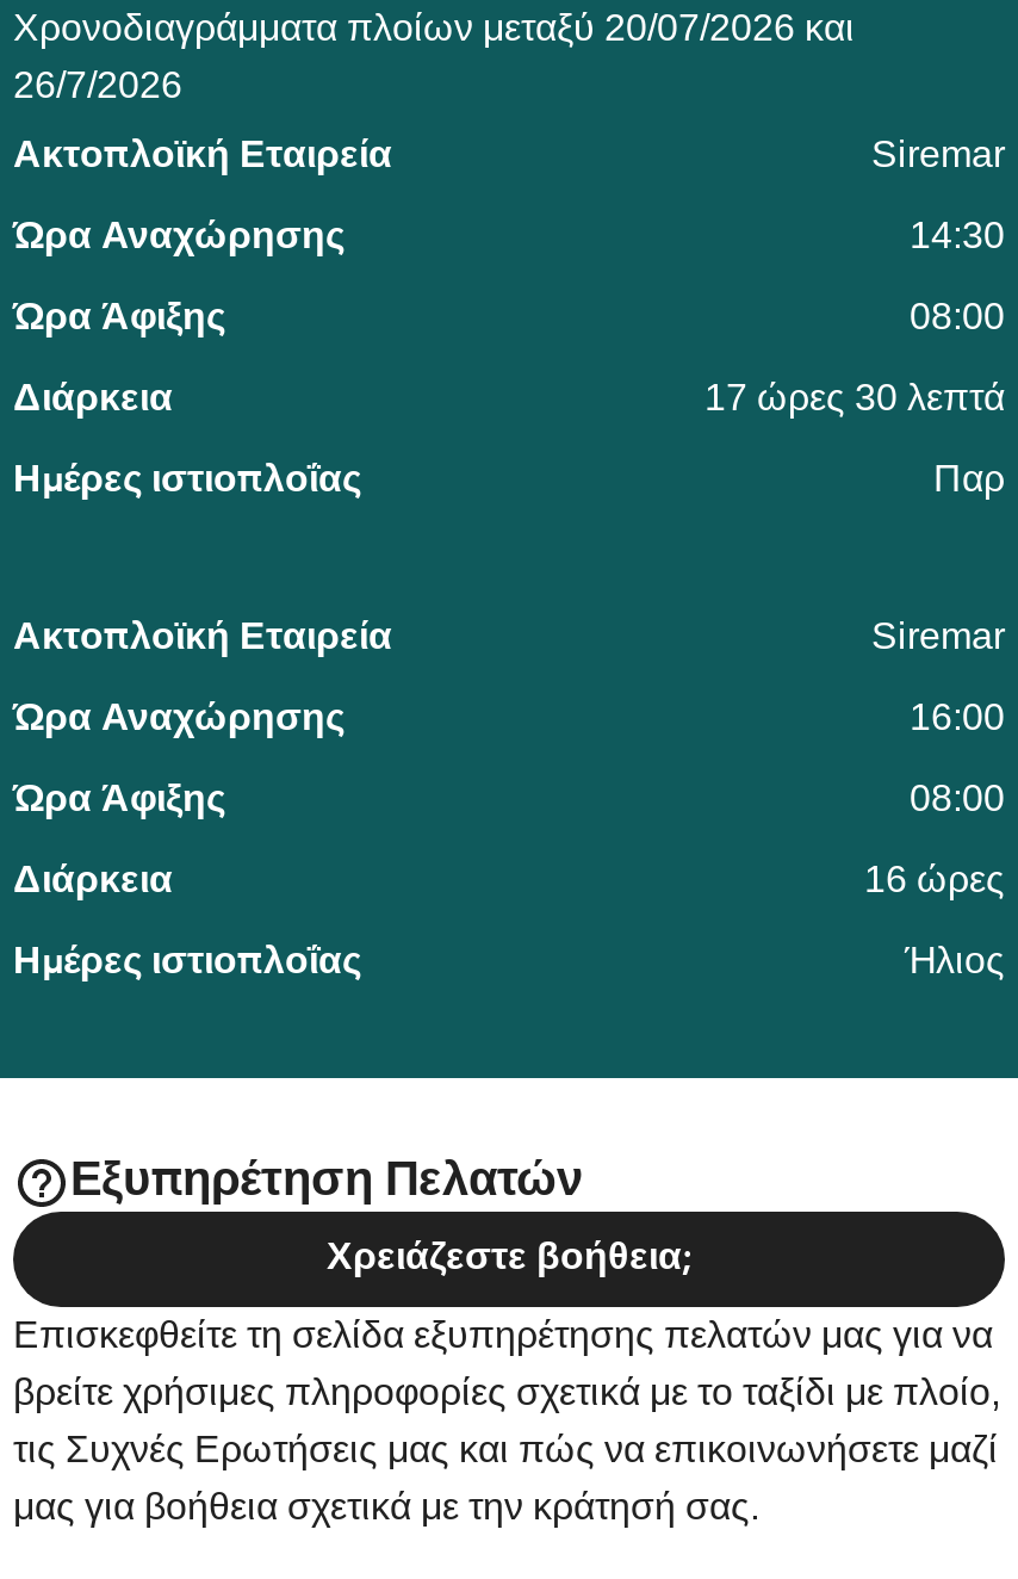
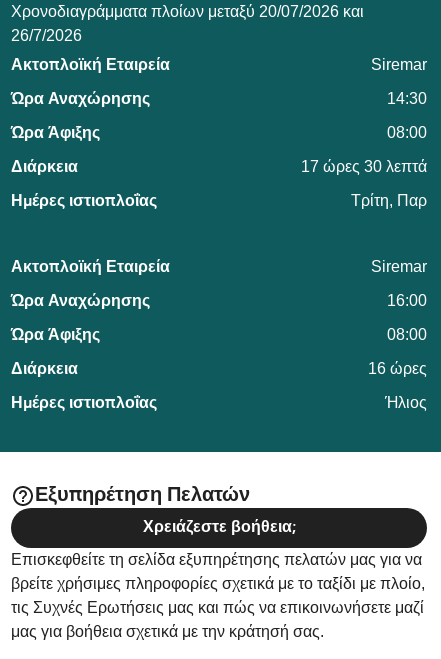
[933,457,1005,498] Παρ -> [351,192,427,209] Τρίτη, Παρ

